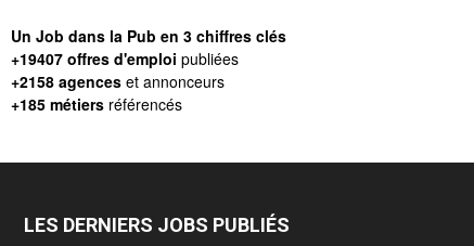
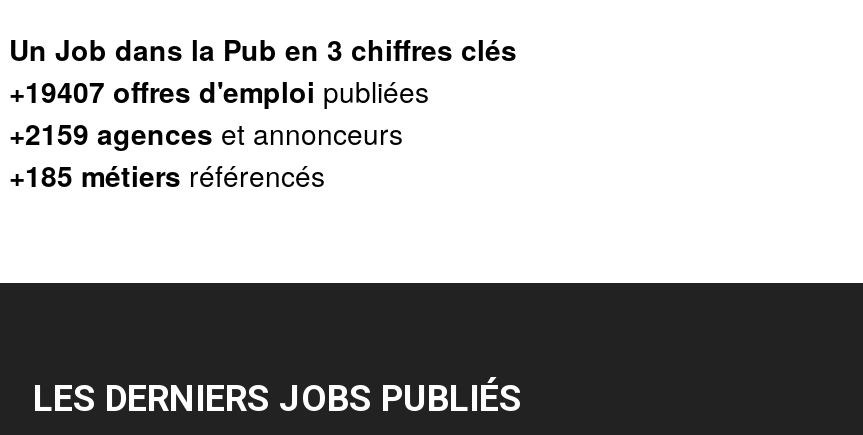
[11,70,225,92] +2158 agences et annonceurs -> [9,113,403,153] +2159 agences et annonceurs

